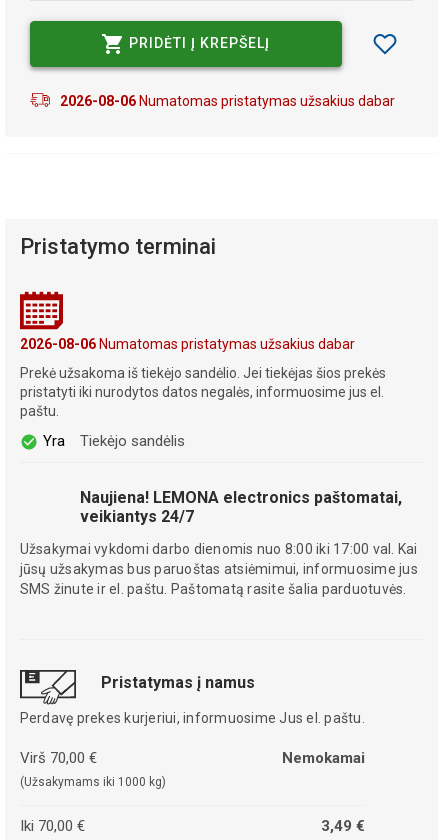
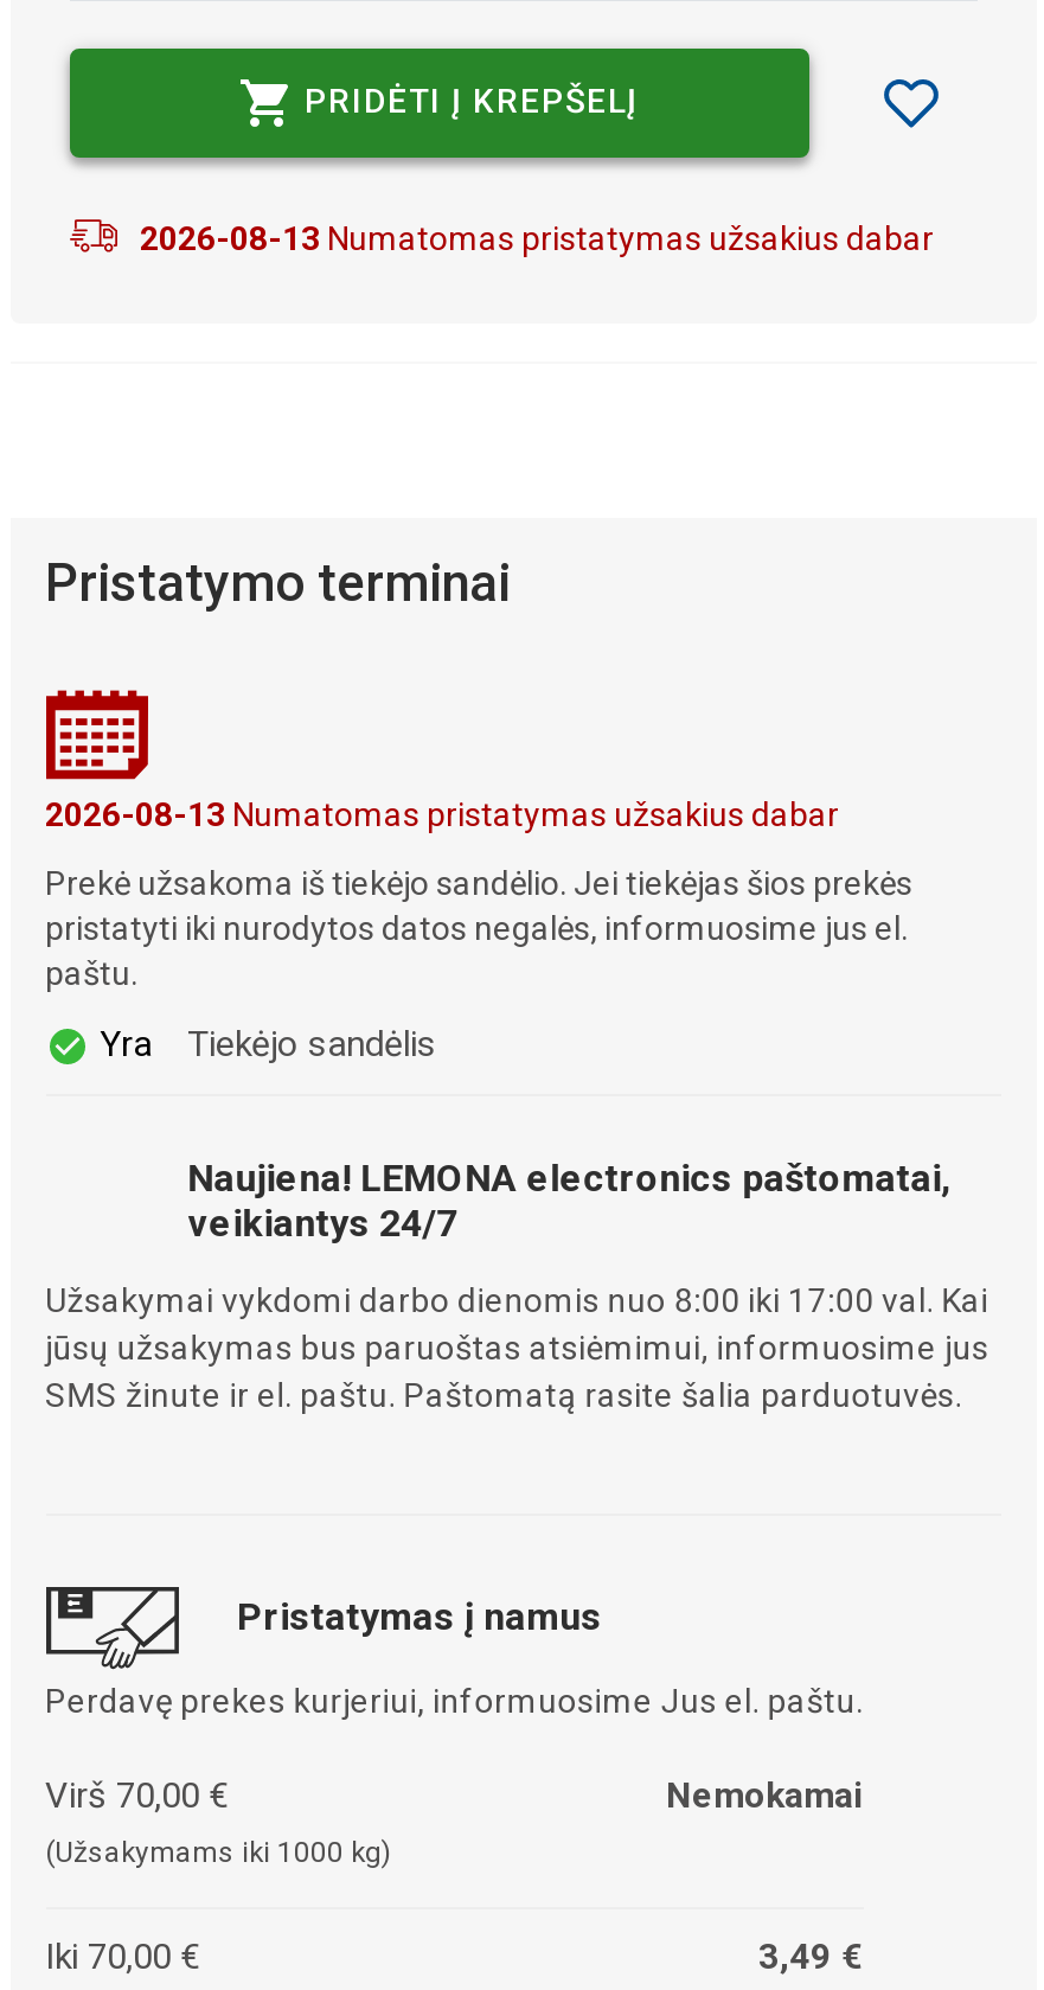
[59,93,394,109] 2026-08-06 Numatomas pristatymas užsakius dabar -> [140,219,934,257] 2026-08-13 Numatomas pristatymas užsakius dabar
[19,336,354,352] 2026-08-06 Numatomas pristatymas užsakius dabar -> [45,796,839,833] 2026-08-13 Numatomas pristatymas užsakius dabar

